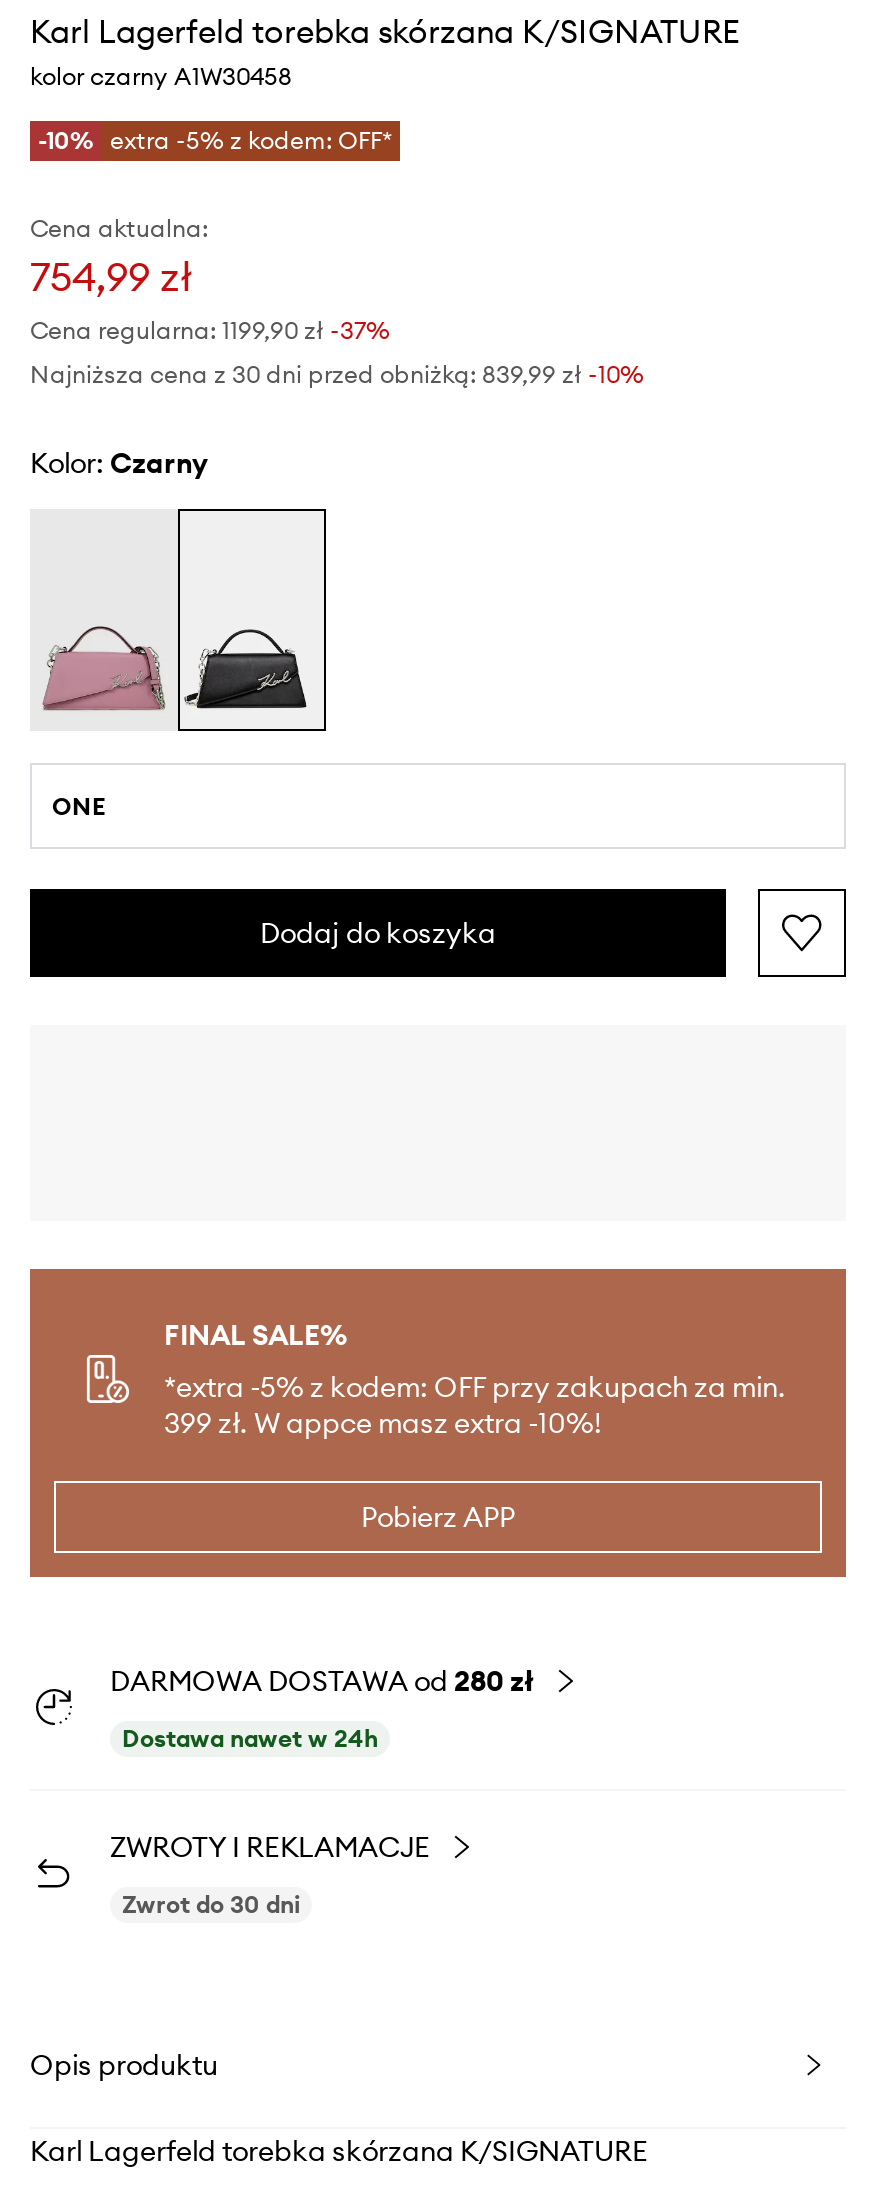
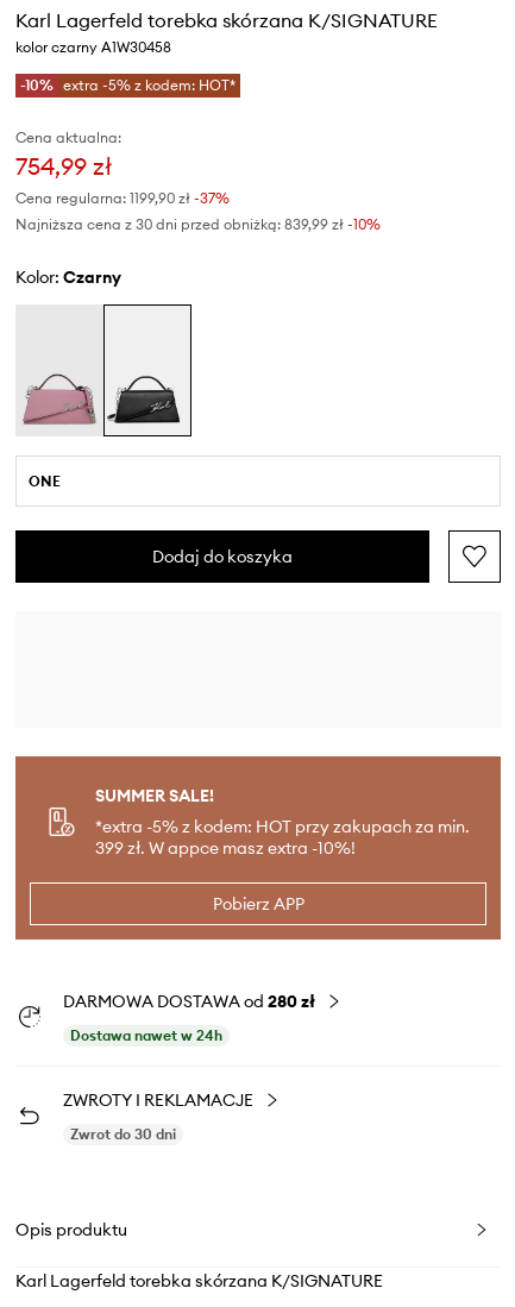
[38,125,392,155] -10% extra -5% z kodem: OFF* -> [20,76,235,94] -10% extra -5% z kodem: HOT*
[164,1317,786,1405] FINAL SALE% | *extra -5% z kodem: OFF przy zakupach za min. -> [95,785,470,837] SUMMER SALE! | *extra -5% z kodem: HOT przy zakupach za min.

